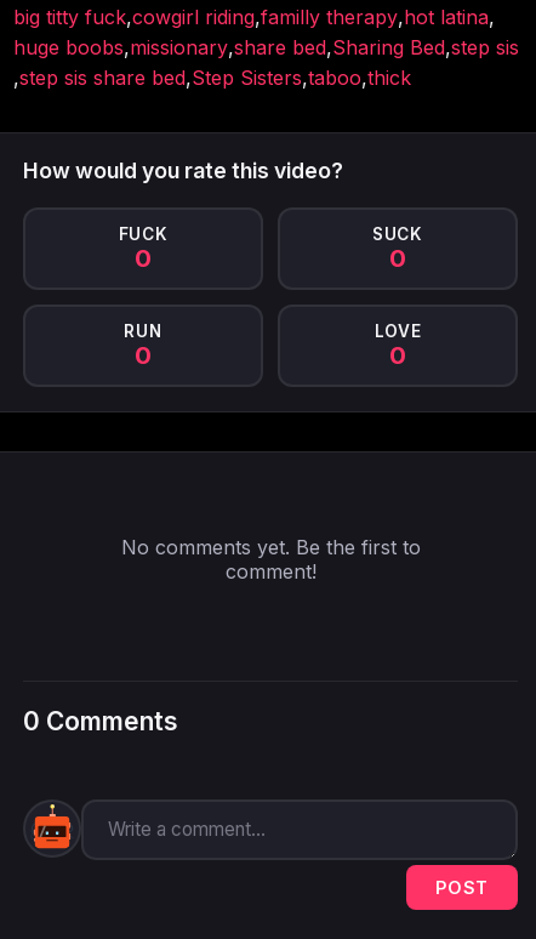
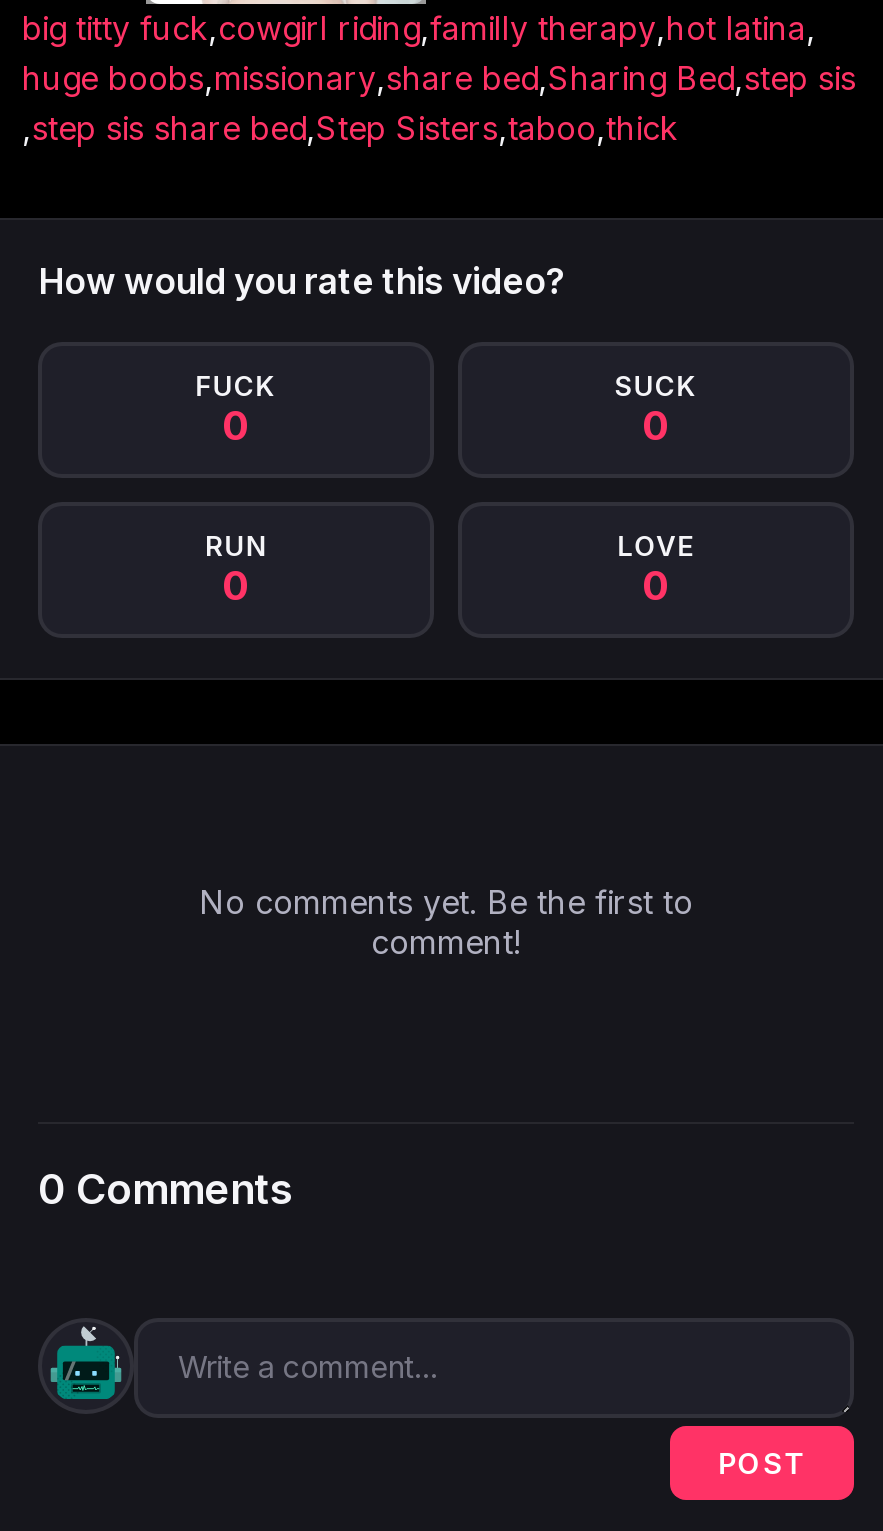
[32,804,74,850] [image] -> [50,1326,124,1400] [image]

